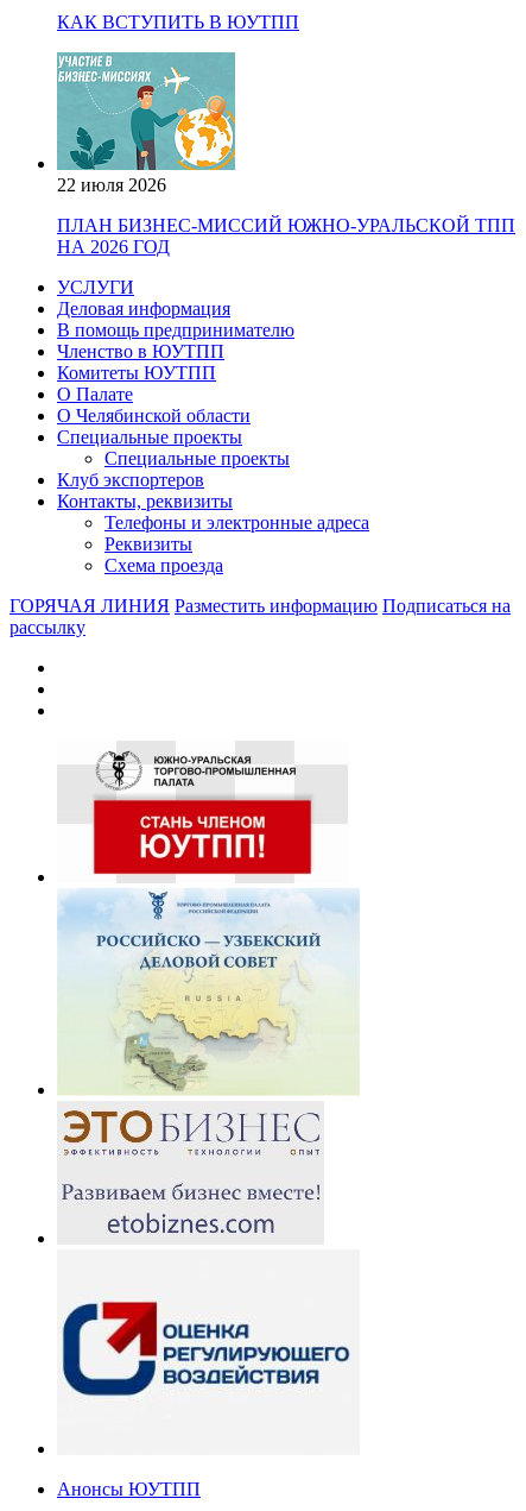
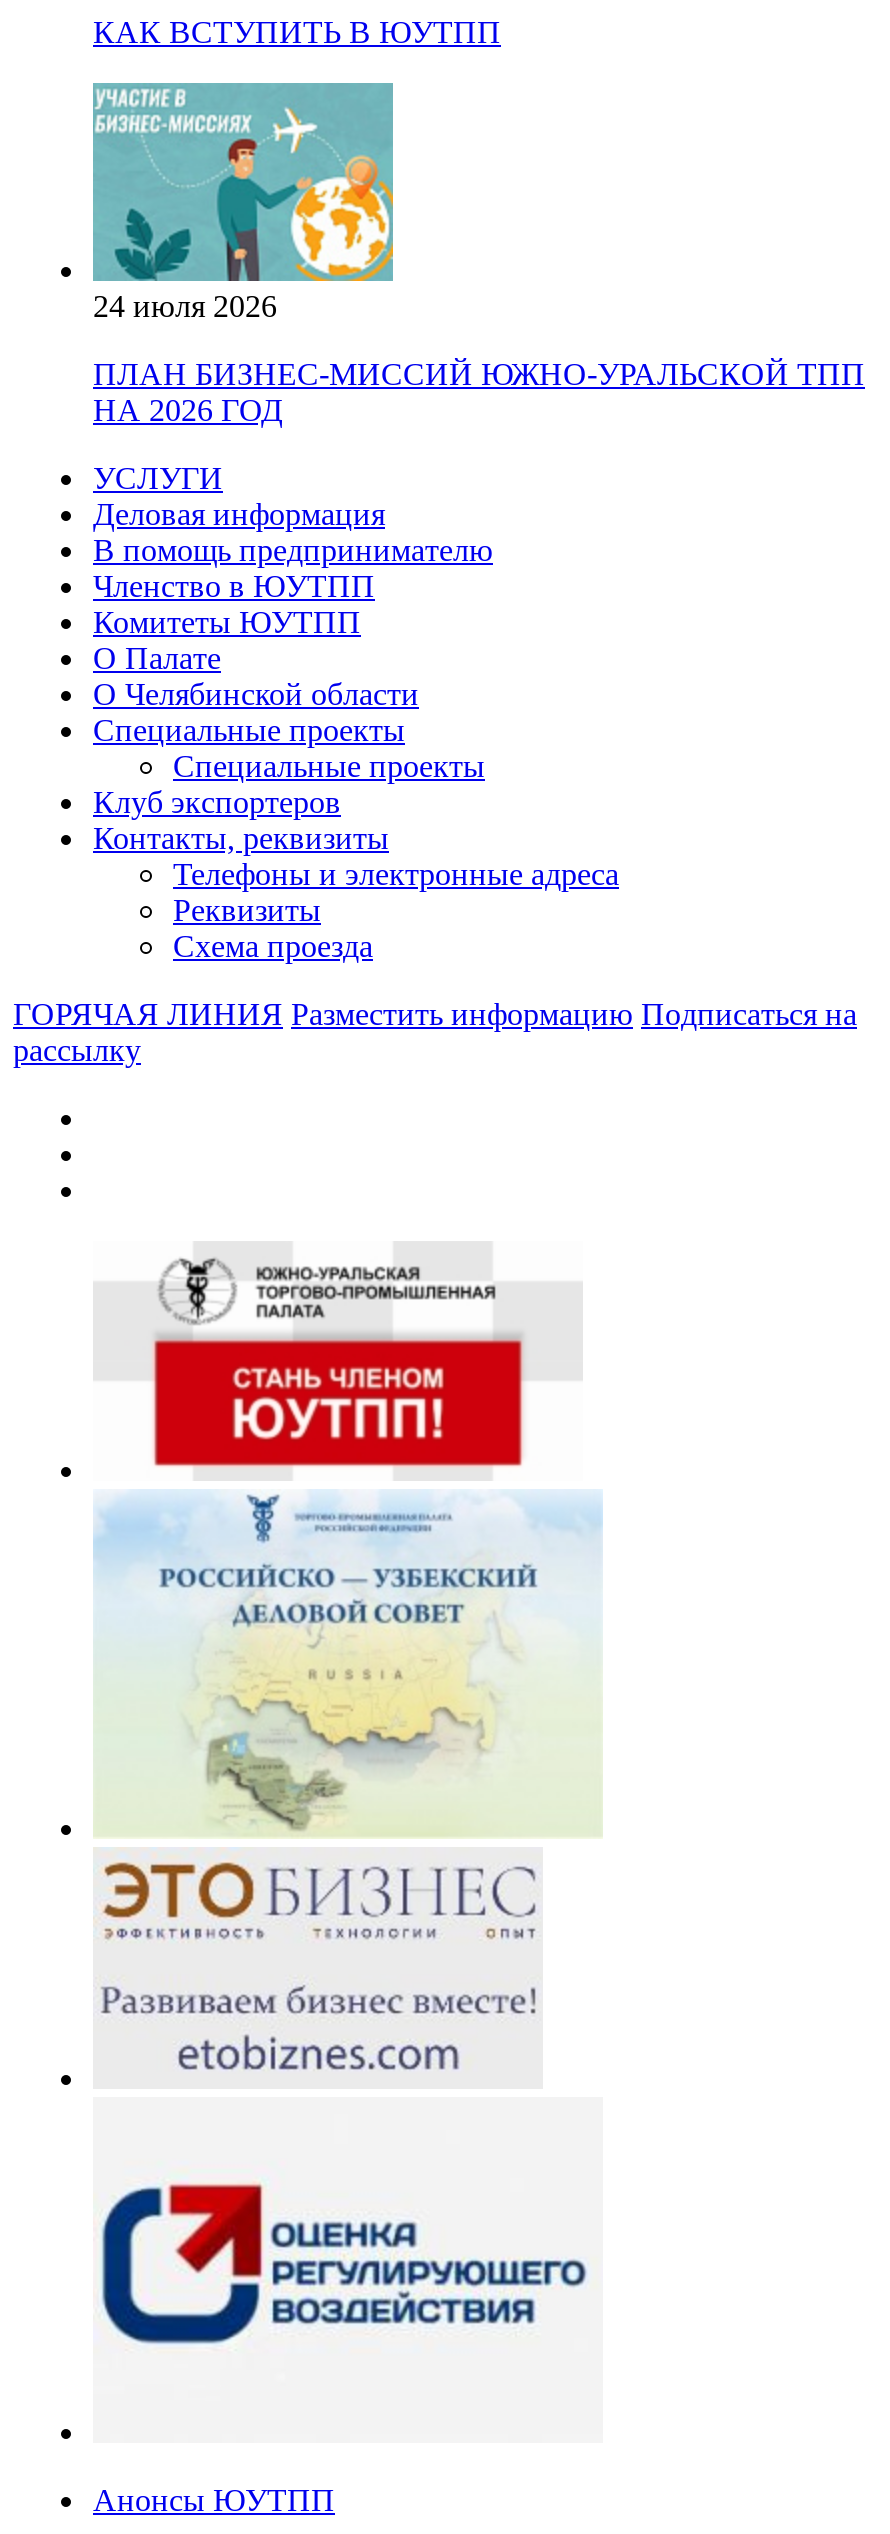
[57,175,166,195] 22 июля 2026 -> [93,289,277,323] 24 июля 2026

